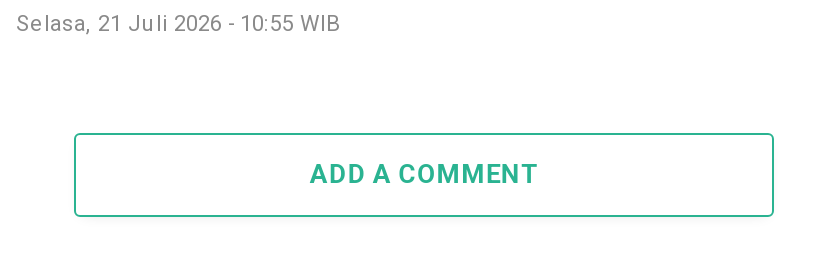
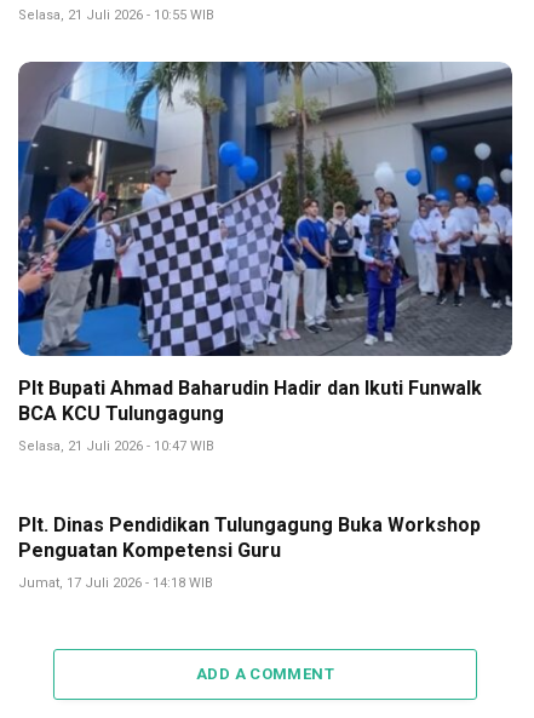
none -> [17,61,513,454] [image] | Plt Bupati Ahmad Baharudin Hadir dan Ikuti Funwalk | BCA KCU Tulungagung | Selasa, 21 Juli 2026 - 10:47 WIB
none -> [18,514,481,591] Plt. Dinas Pendidikan Tulungagung Buka Workshop | Penguatan Kompetensi Guru | Jumat, 17 Juli 2026 - 14:18 WIB

